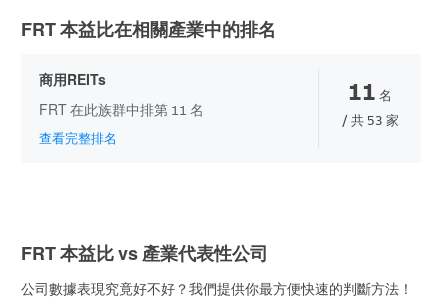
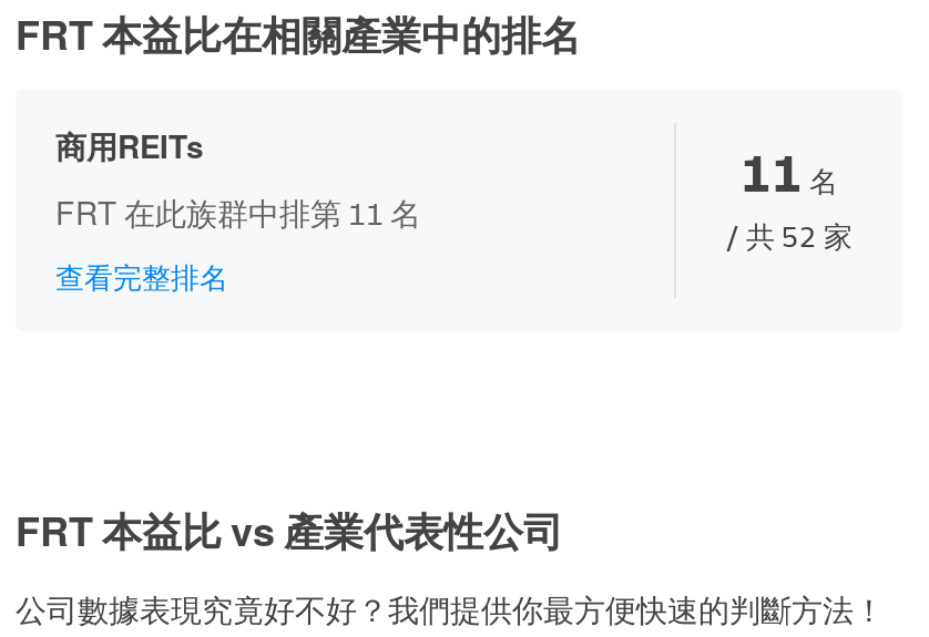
[341,113,398,128] / 共 53 家 -> [726,221,853,255] / 共 52 家

